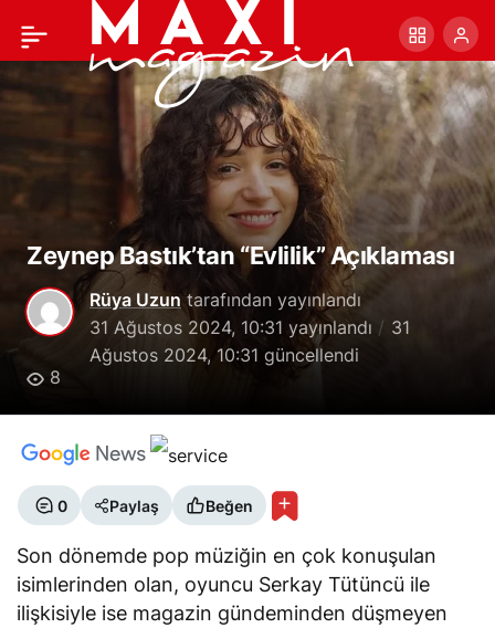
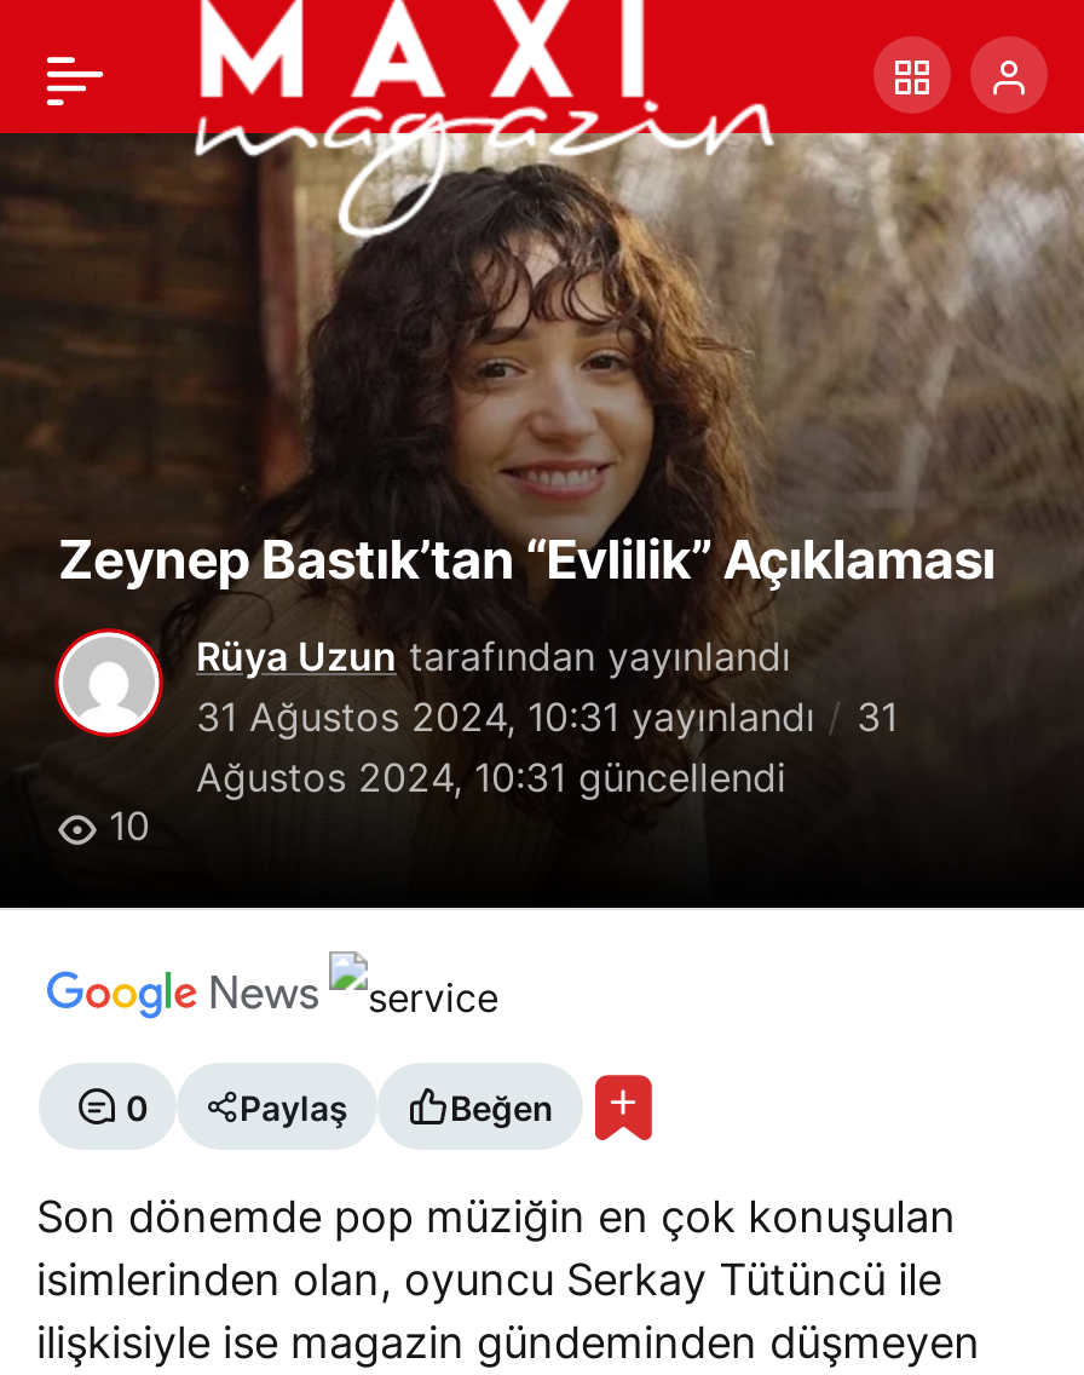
[44,366,61,388] 8 -> [97,801,150,850] 10

